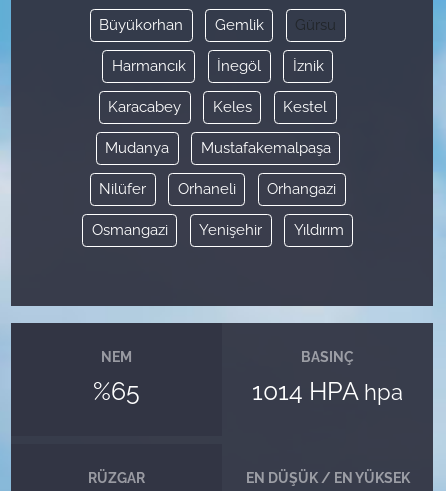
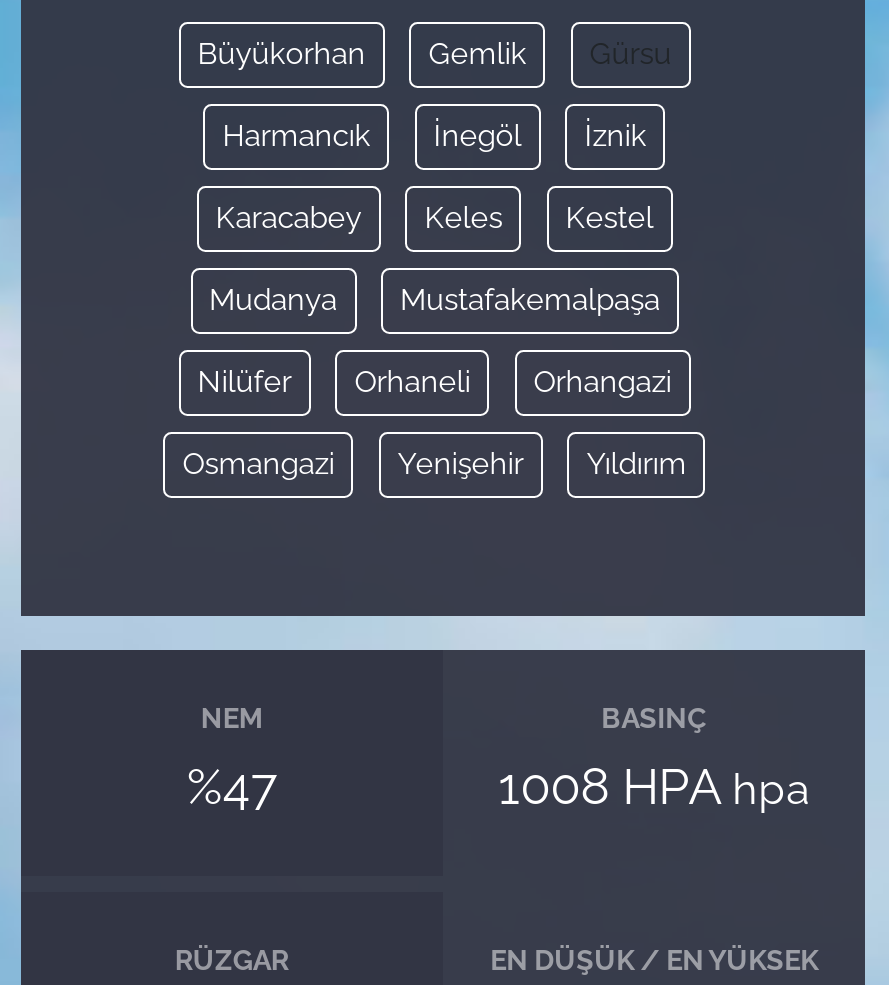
[93,377,140,406] %65 -> [187,758,277,816] %47
[252,377,403,406] 1014 HPA hpa -> [498,758,810,816] 1008 HPA hpa

